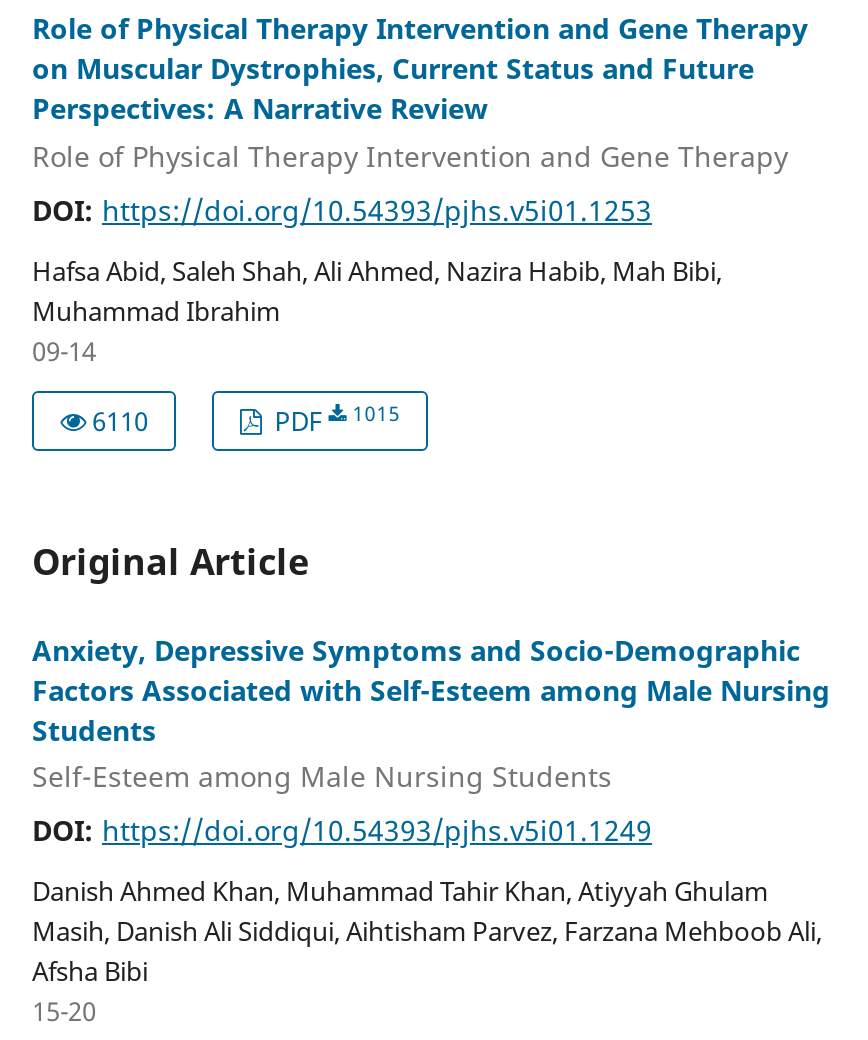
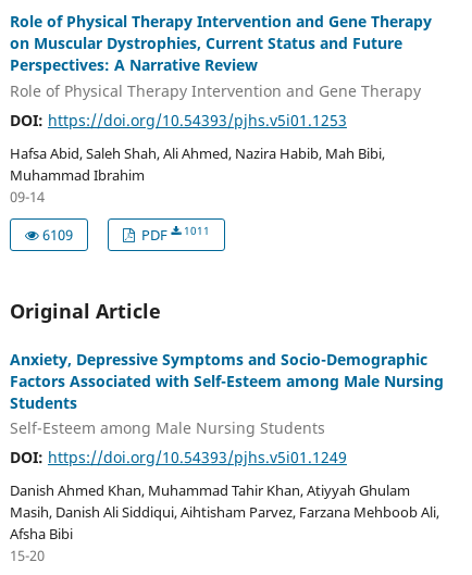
[86,403,148,439] 6110 -> [39,225,73,244] 6109
[269,401,401,439] PDF 1015 -> [138,224,210,244] PDF 1011

